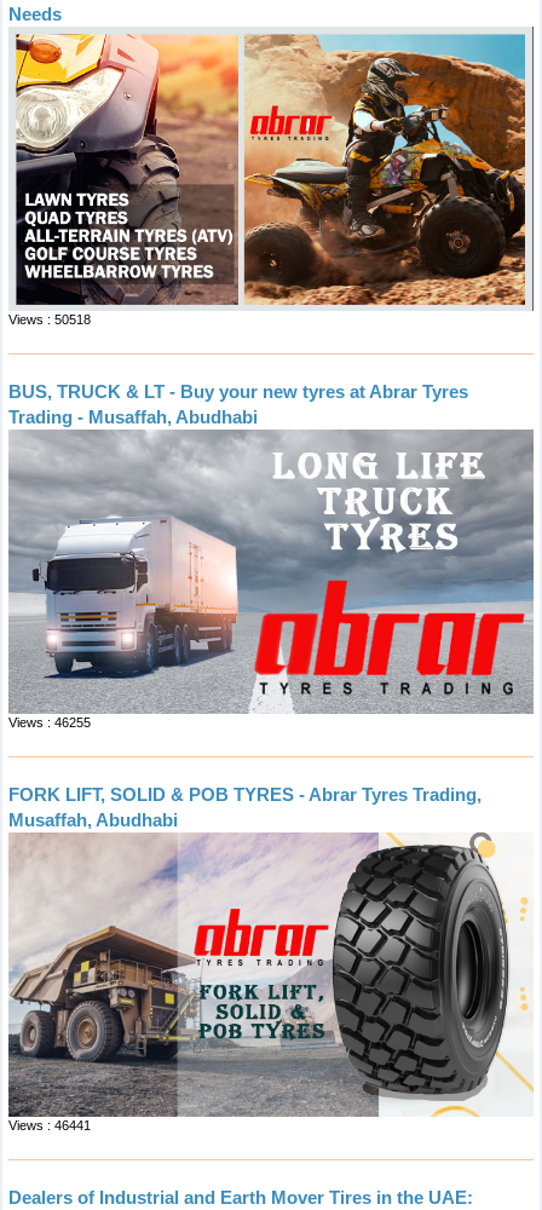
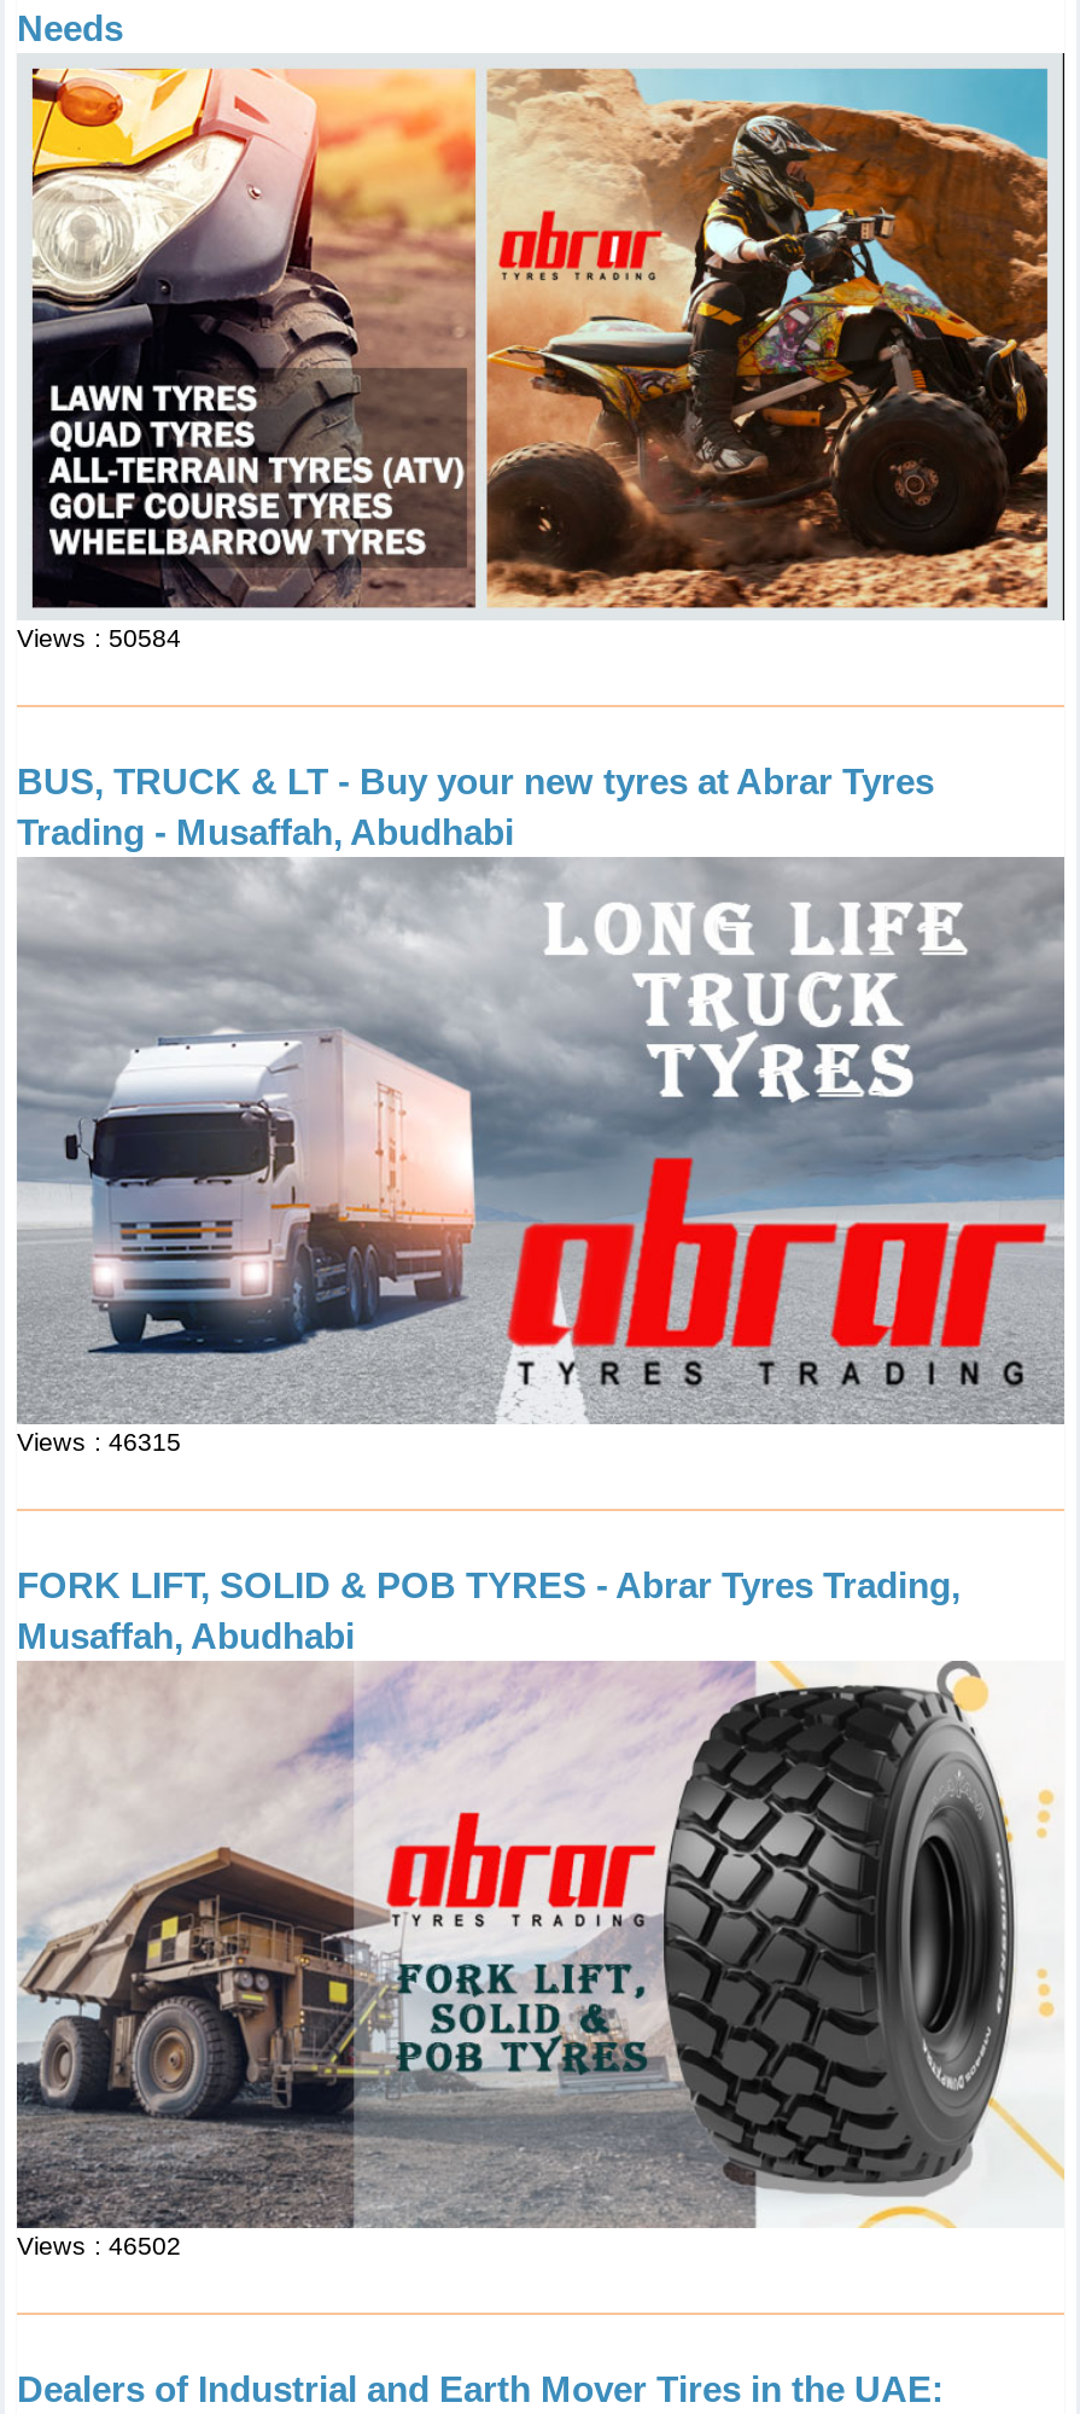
[8,312,91,326] Views : 50518 -> [17,622,181,651] Views : 50584
[8,715,91,729] Views : 46255 -> [17,1426,181,1455] Views : 46315
[8,1118,91,1132] Views : 46441 -> [17,2230,181,2259] Views : 46502

